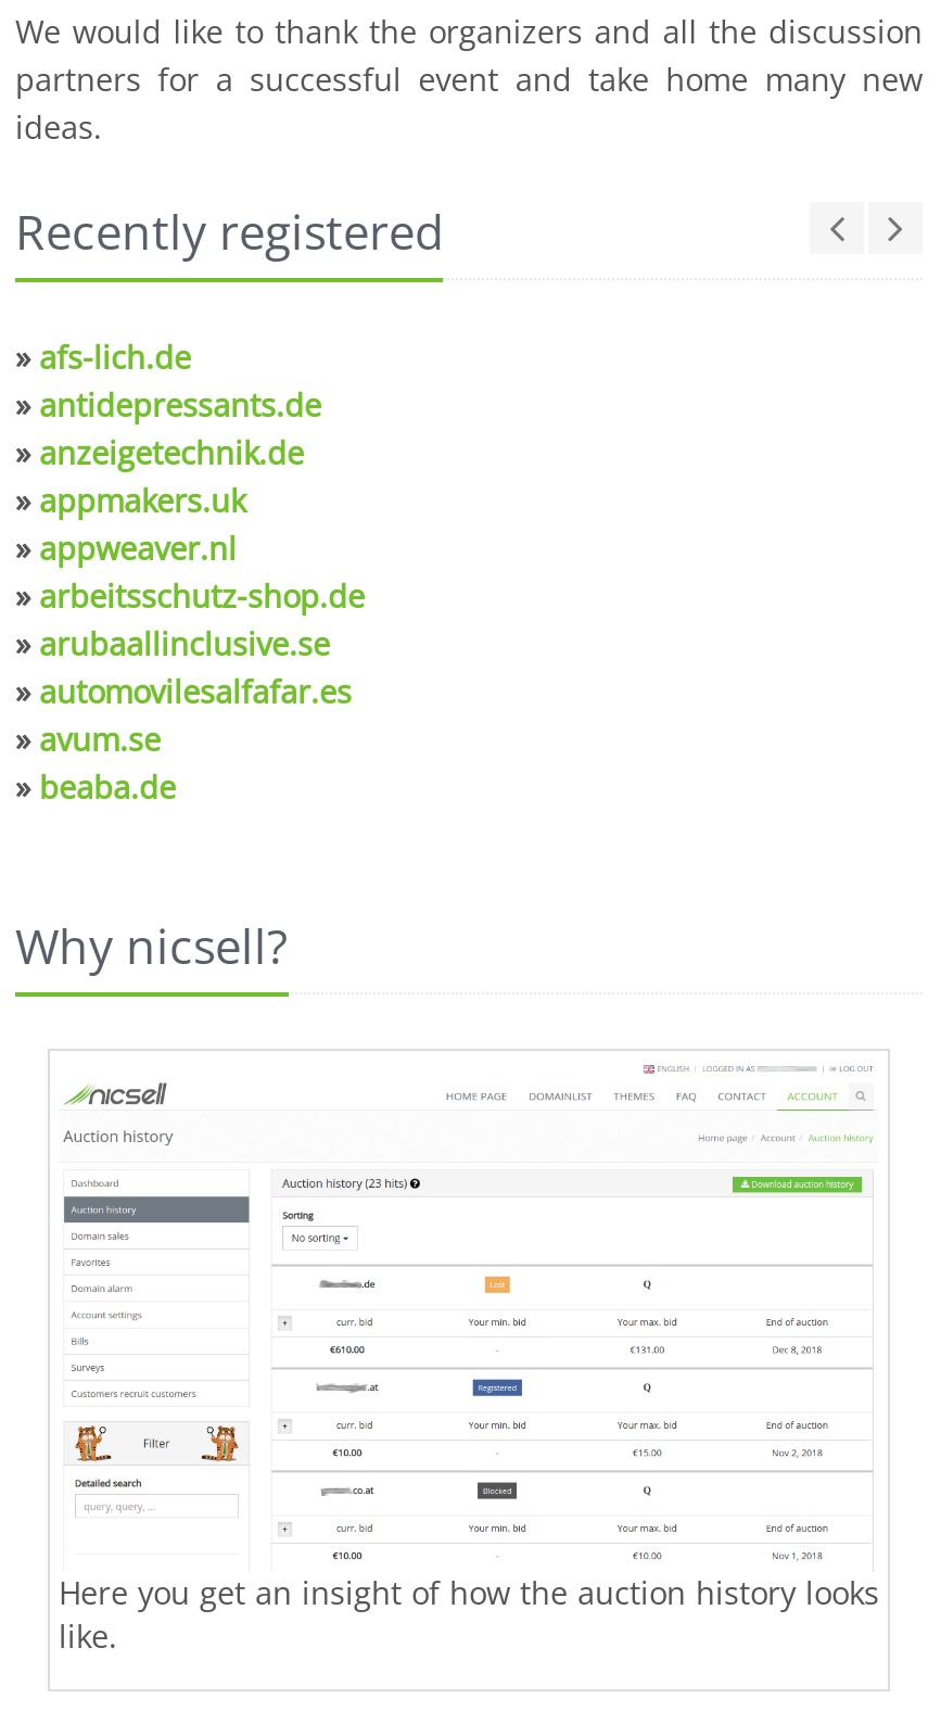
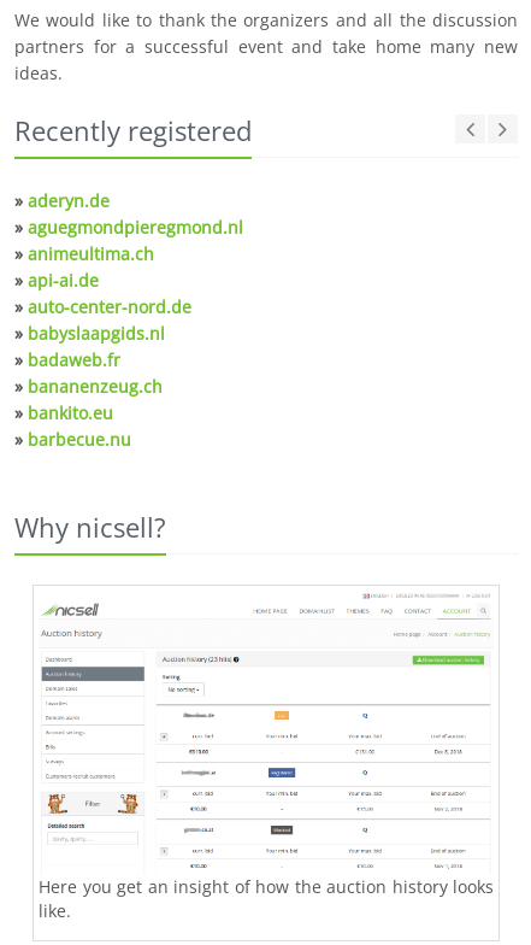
[15,337,365,808] » afs-lich.de | » antidepressants.de | » anzeigetechnik.de | » appmakers.uk | » appweaver.nl | » arbeitsschutz-shop.de | » arubaallinclusive.se | » automovilesalfafar.es | » avum.se | » beaba.de -> [14,189,243,451] » aderyn.de | » aguegmondpieregmond.nl | » animeultima.ch | » api-ai.de | » auto-center-nord.de | » babyslaapgids.nl | » badaweb.fr | » bananenzeug.ch | » bankito.eu | » barbecue.nu

